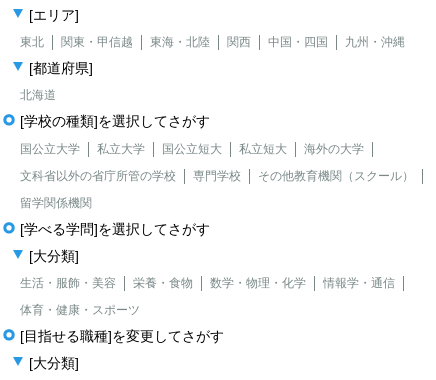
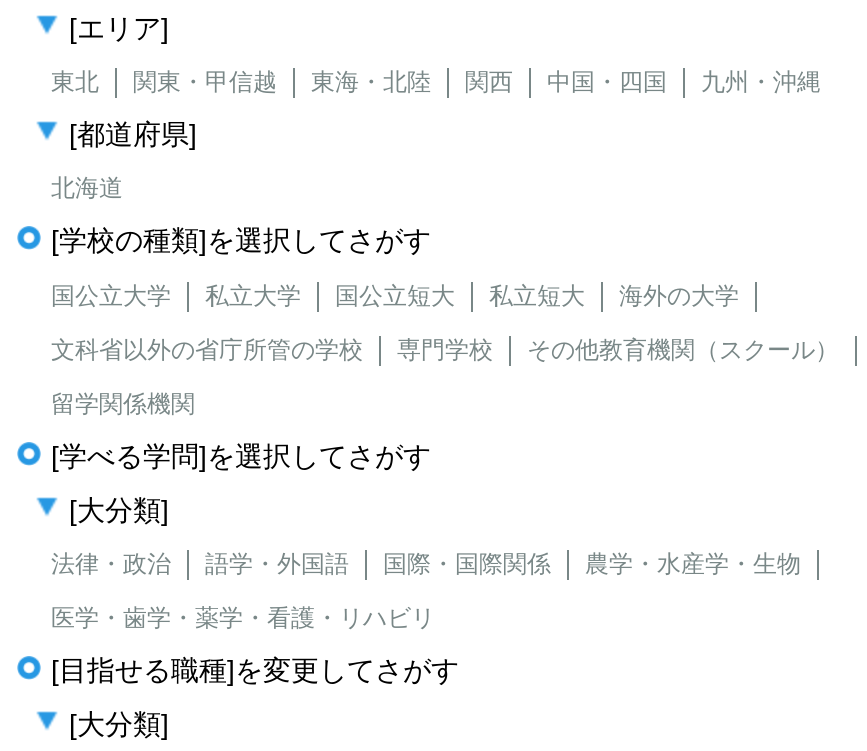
[20,276,395,290] 生活・服飾・美容 | 栄養・食物 | 数学・物理・化学 | 情報学・通信 -> [51,549,801,577] 法律・政治 | 語学・外国語 | 国際・国際関係 | 農学・水産学・生物
[20,303,140,317] 体育・健康・スポーツ -> [51,603,435,631] 医学・歯学・薬学・看護・リハビリ

